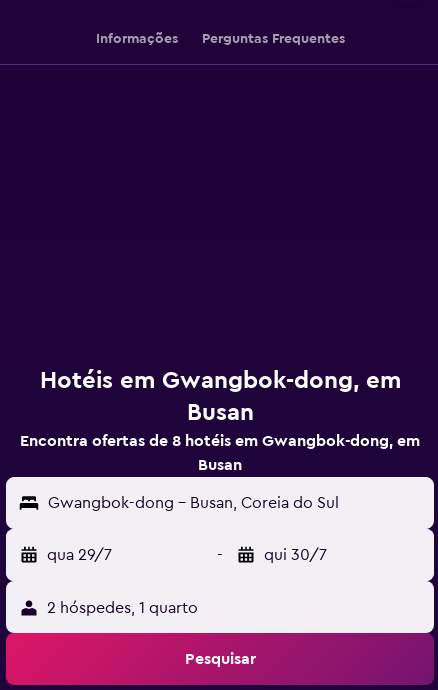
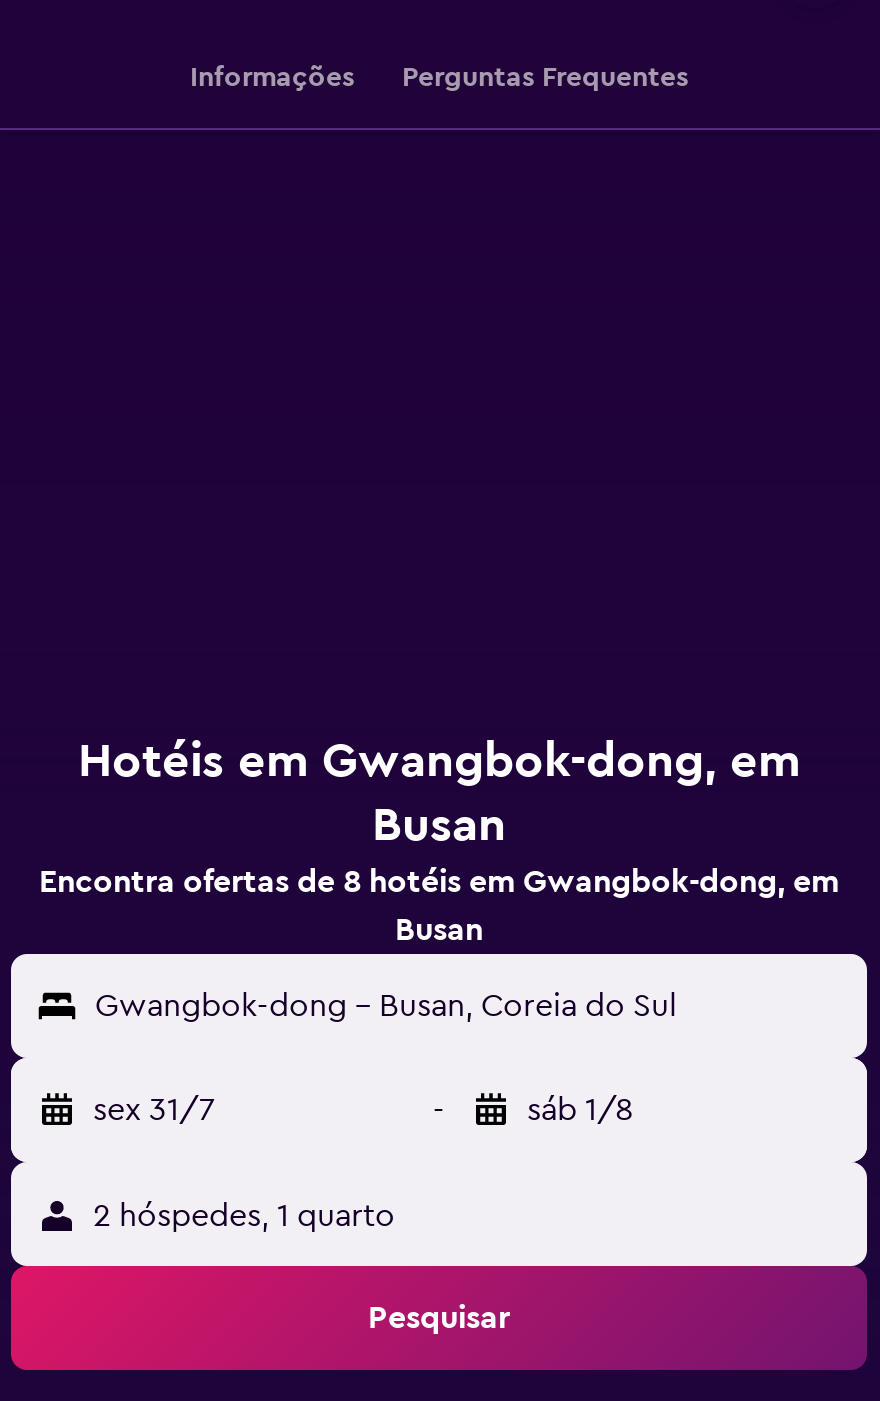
[47,547,112,563] qua 29/7 -> [93,1094,215,1126] sex 31/7
[264,547,327,563] qui 30/7 -> [527,1094,633,1126] sáb 1/8

